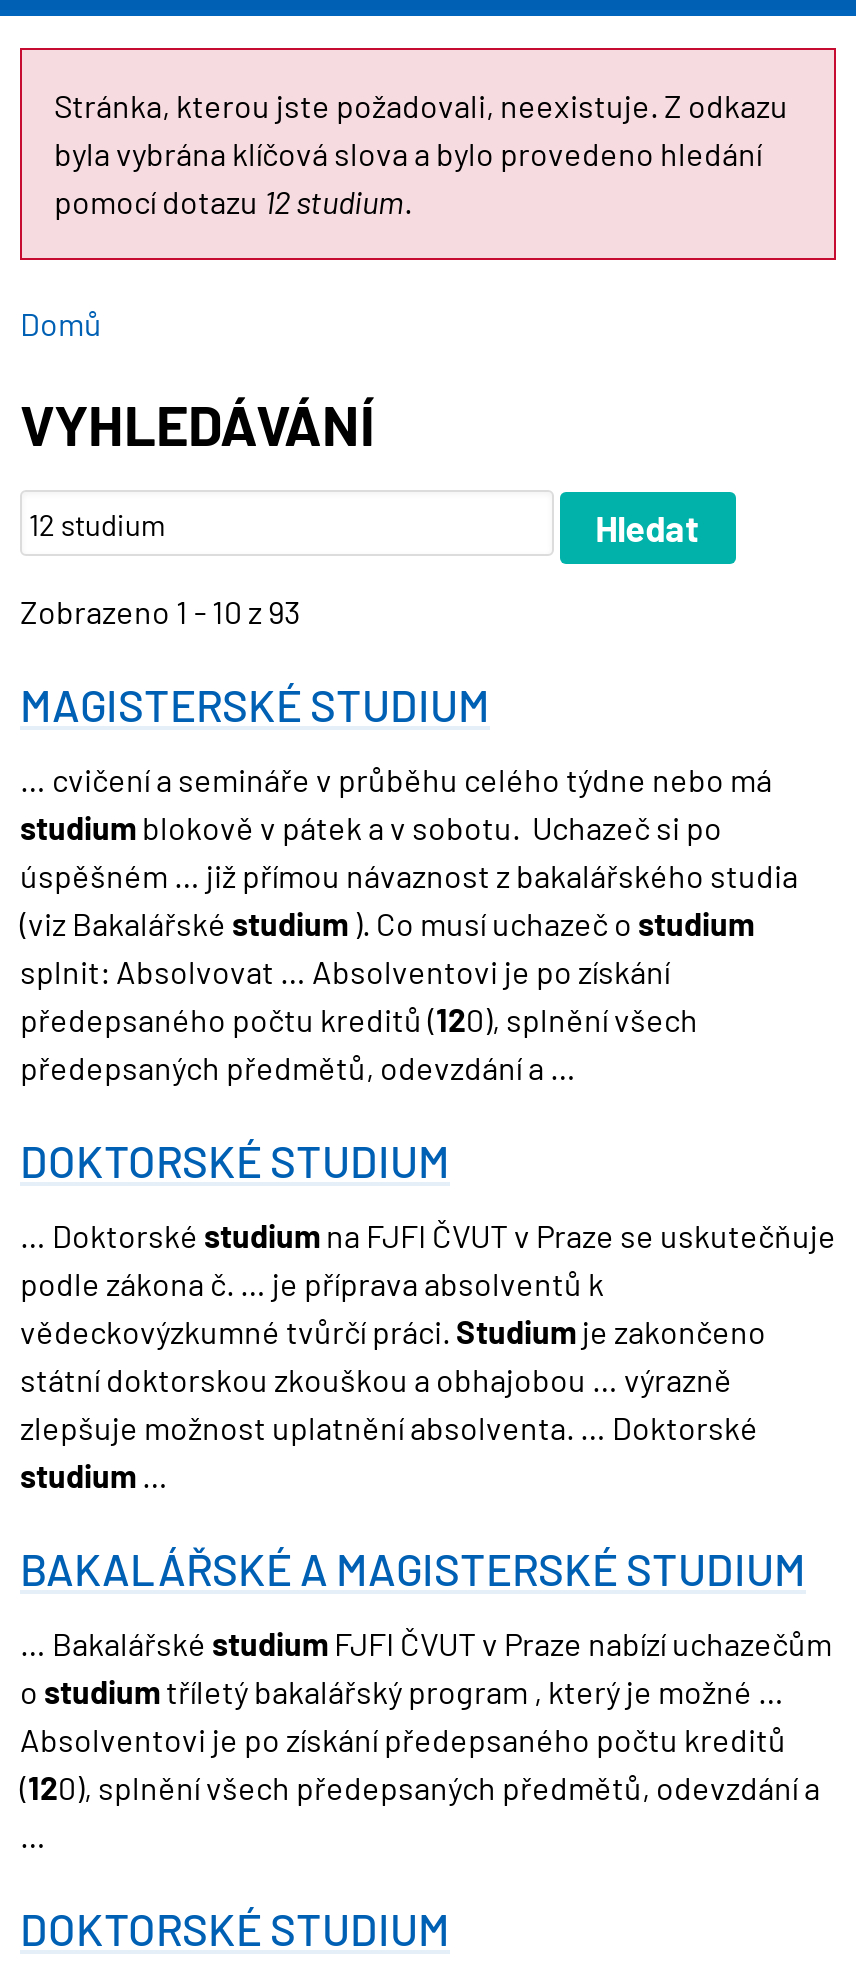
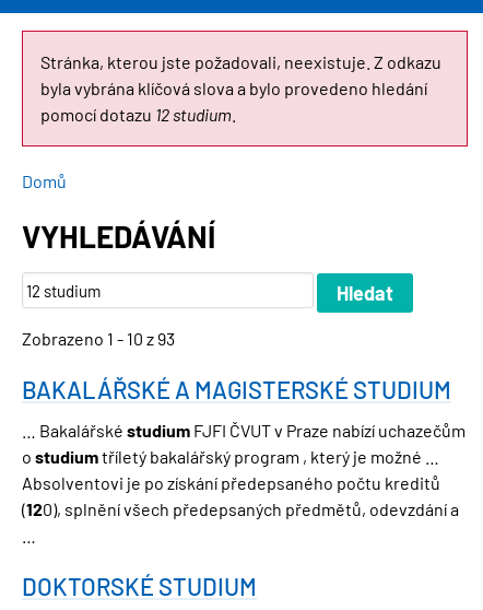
[20,679,836,1495] MAGISTERSKÉ STUDIUM | … cvičení a semináře v průběhu celého týdne nebo má | studium blokově v pátek a v sobotu. Uchazeč si po | úspěšném … již přímou návaznost z bakalářského studia | (viz Bakalářské studium). Co musí uchazeč o studium | splnit: Absolvovat … Absolventovi je po získání | předepsaného počtu kreditů (120), splnění všech | předepsaných předmětů, odevzdání a … | DOKTORSKÉ STUDIUM | … Doktorské studium na FJFI ČVUT v Praze se uskutečňuje | podle zákona č. … je příprava absolventů k | vědeckovýzkumné tvůrčí práci. Studium je zakončeno | státní doktorskou zkouškou a obhajobou … výrazně | zlepšuje možnost uplatnění absolventa. … Doktorské | studium … -> none

